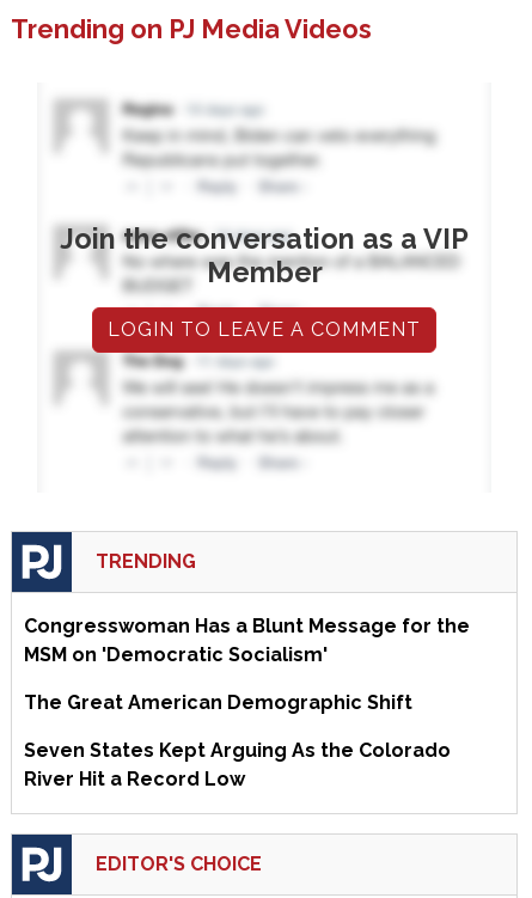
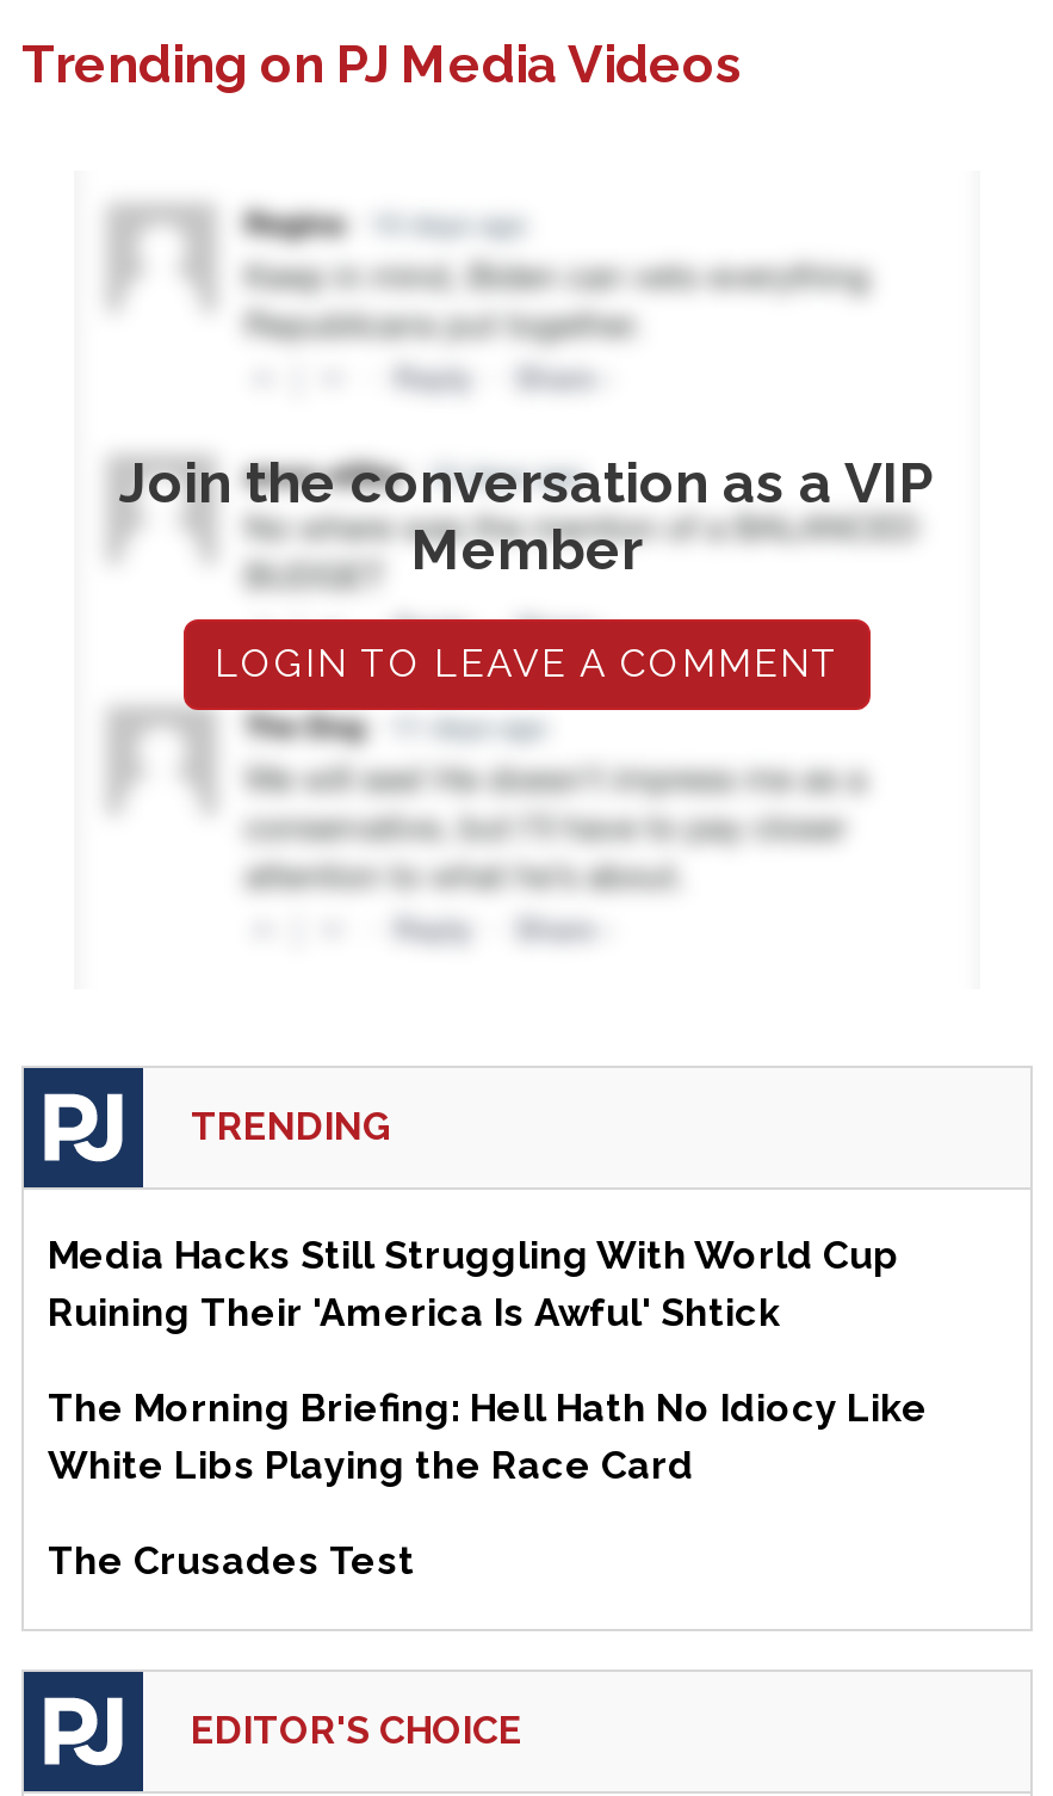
[24,615,470,666] Congresswoman Has a Blunt Message for the | MSM on 'Democratic Socialism' -> [48,1233,899,1336] Media Hacks Still Struggling With World Cup | Ruining Their 'America Is Awful' Shtick
[24,691,412,714] The Great American Demographic Shift -> [48,1386,928,1488] The Morning Briefing: Hell Hath No Idiocy Like | White Libs Playing the Race Card
[24,739,451,791] Seven States Kept Arguing As the Colorado | River Hit a Record Low -> [48,1538,415,1584] The Crusades Test

